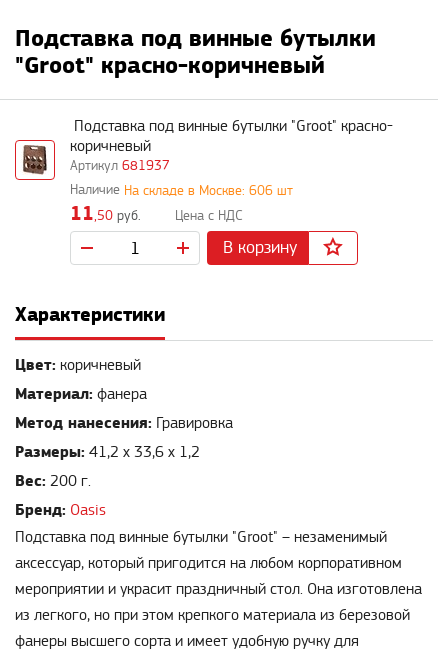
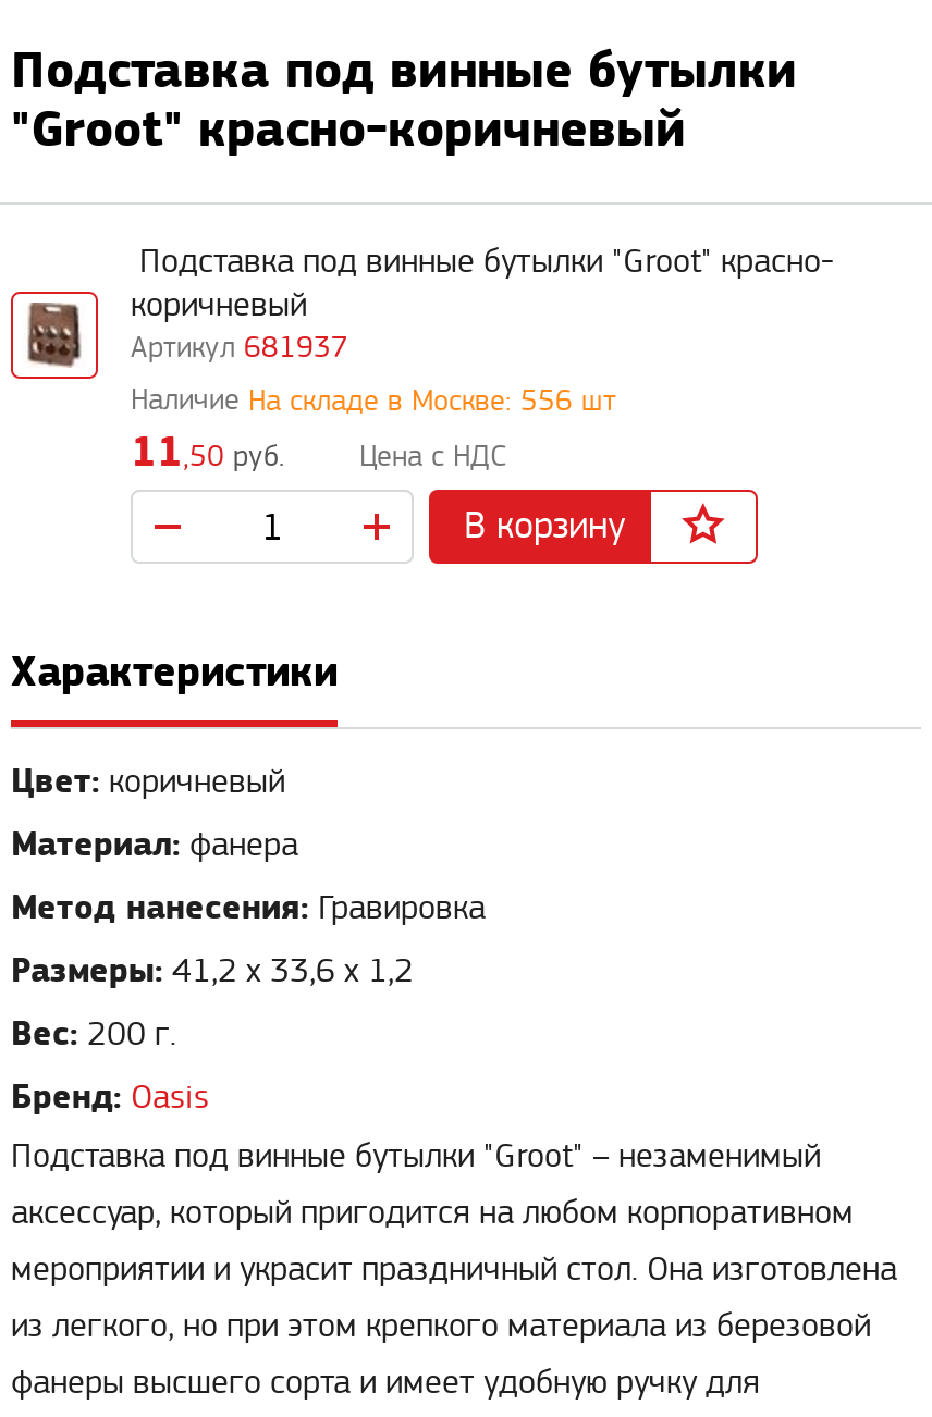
[124,184,293,198] На складе в Москве: 606 шт -> [248,387,616,417] На складе в Москве: 556 шт

